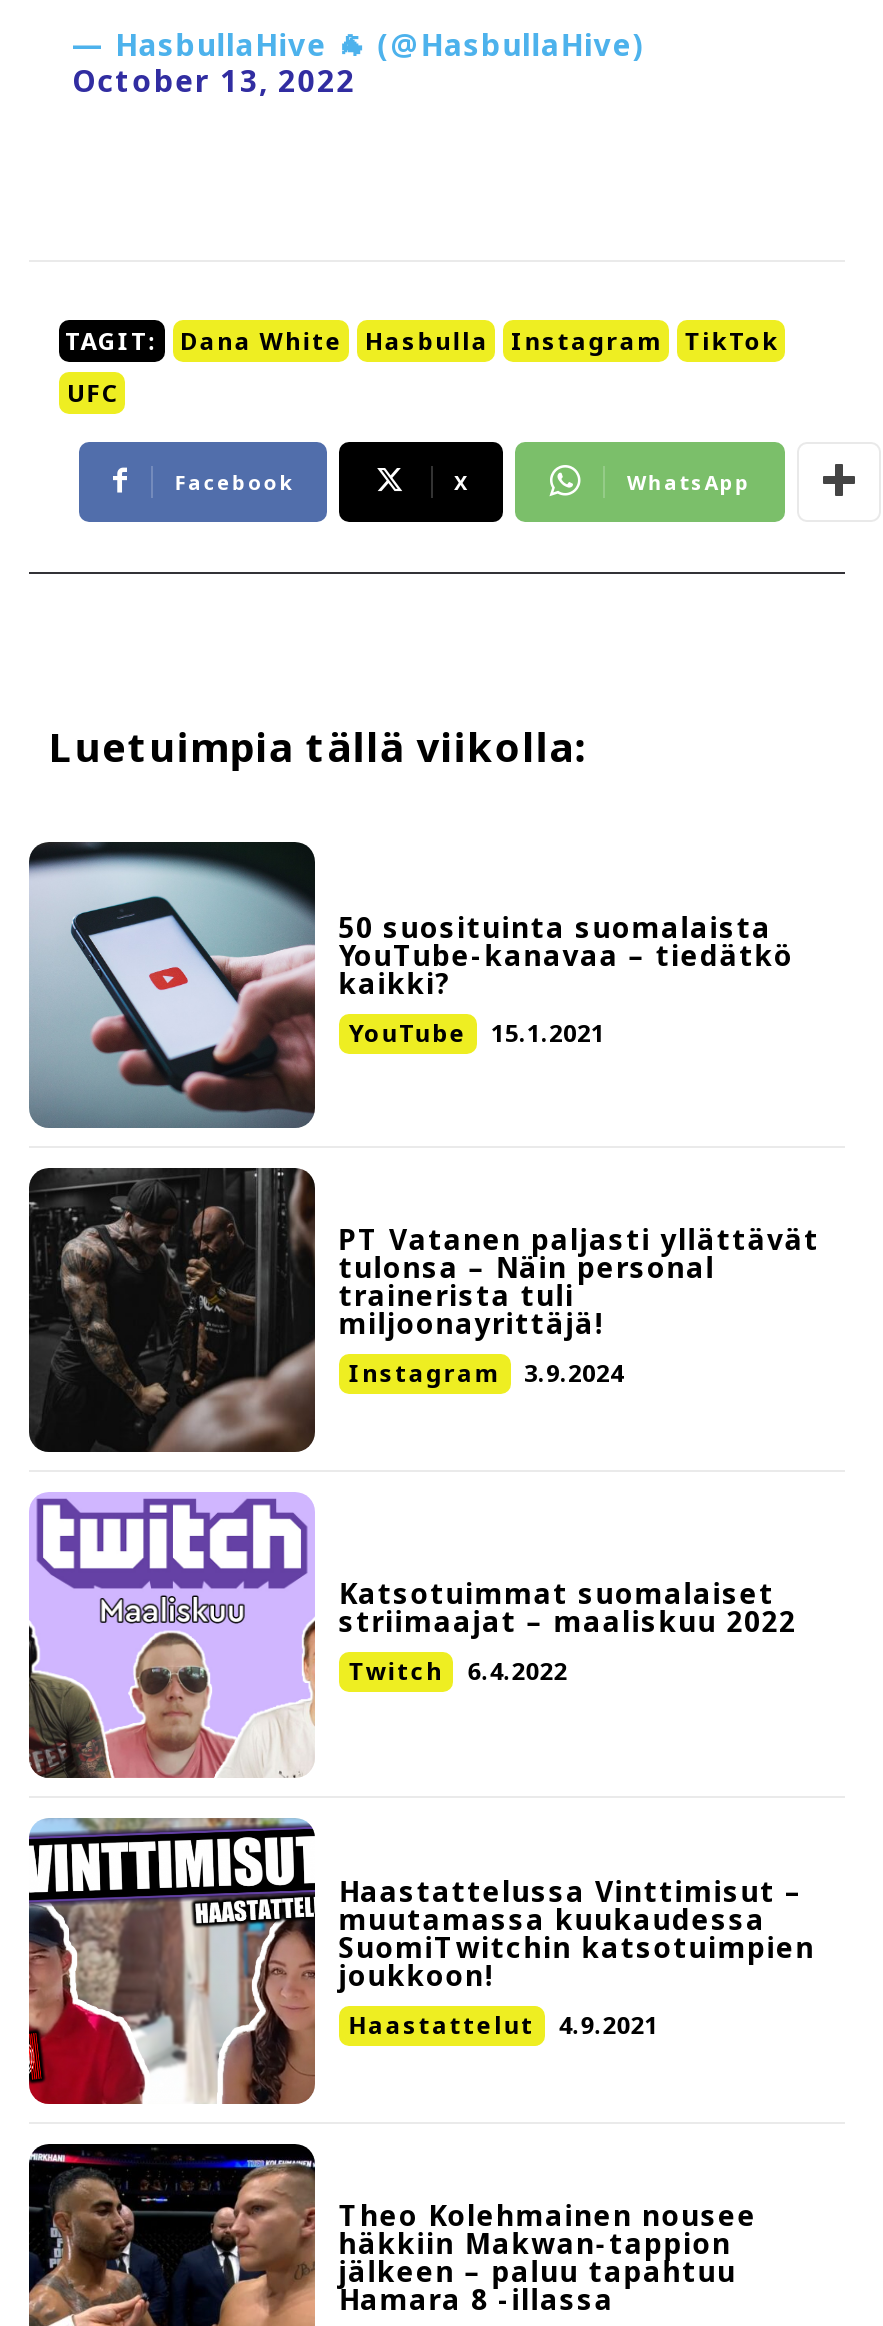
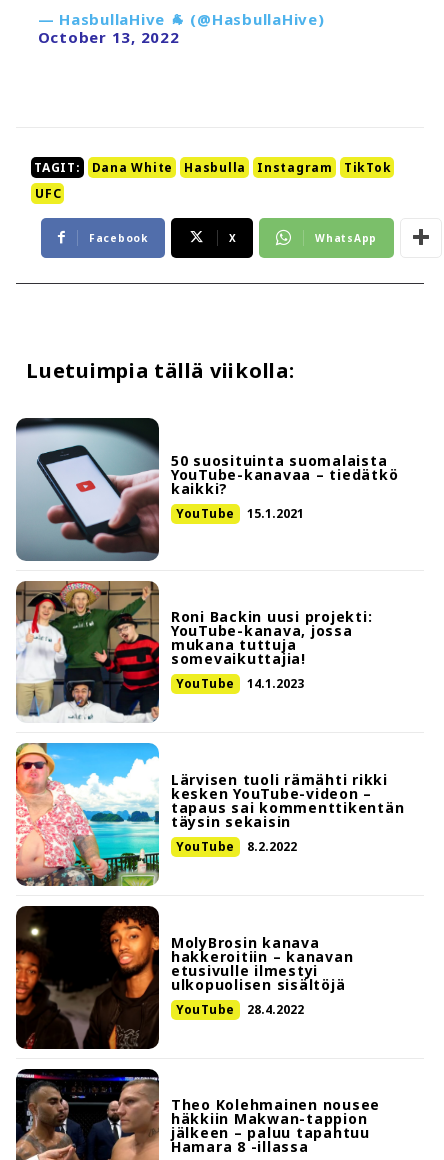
[27,1166,820,1454] [image] | PT Vatanen paljasti yllättävät | tulonsa – Näin personal | trainerista tuli | miljoonayrittäjä! | Instagram | 3.9.2024 -> [15,580,372,723] [image] | Roni Backin uusi projekti: | YouTube-kanava, jossa | mukana tuttuja | somevaikuttajia! | YouTube | 14.1.2023
[27,1492,797,1780] [image] | Katsotuimmat suomalaiset | striimaajat – maaliskuu 2022 | Twitch | 6.4.2022 -> [15,742,404,887] [image] | Lärvisen tuoli rämähti rikki | kesken YouTube-videon – | tapaus sai kommenttikentän | täysin sekaisin | YouTube | 8.2.2022
[27,1816,815,2106] [image] | Haastattelussa Vinttimisut – | muutamassa kuukaudessa | SuomiTwitchin katsotuimpien | joukkoon! | Haastattelut | 4.9.2021 -> [15,905,353,1050] [image] | MolyBrosin kanava | hakkeroitiin – kanavan | etusivulle ilmestyi | ulkopuolisen sisältöjä | YouTube | 28.4.2022

